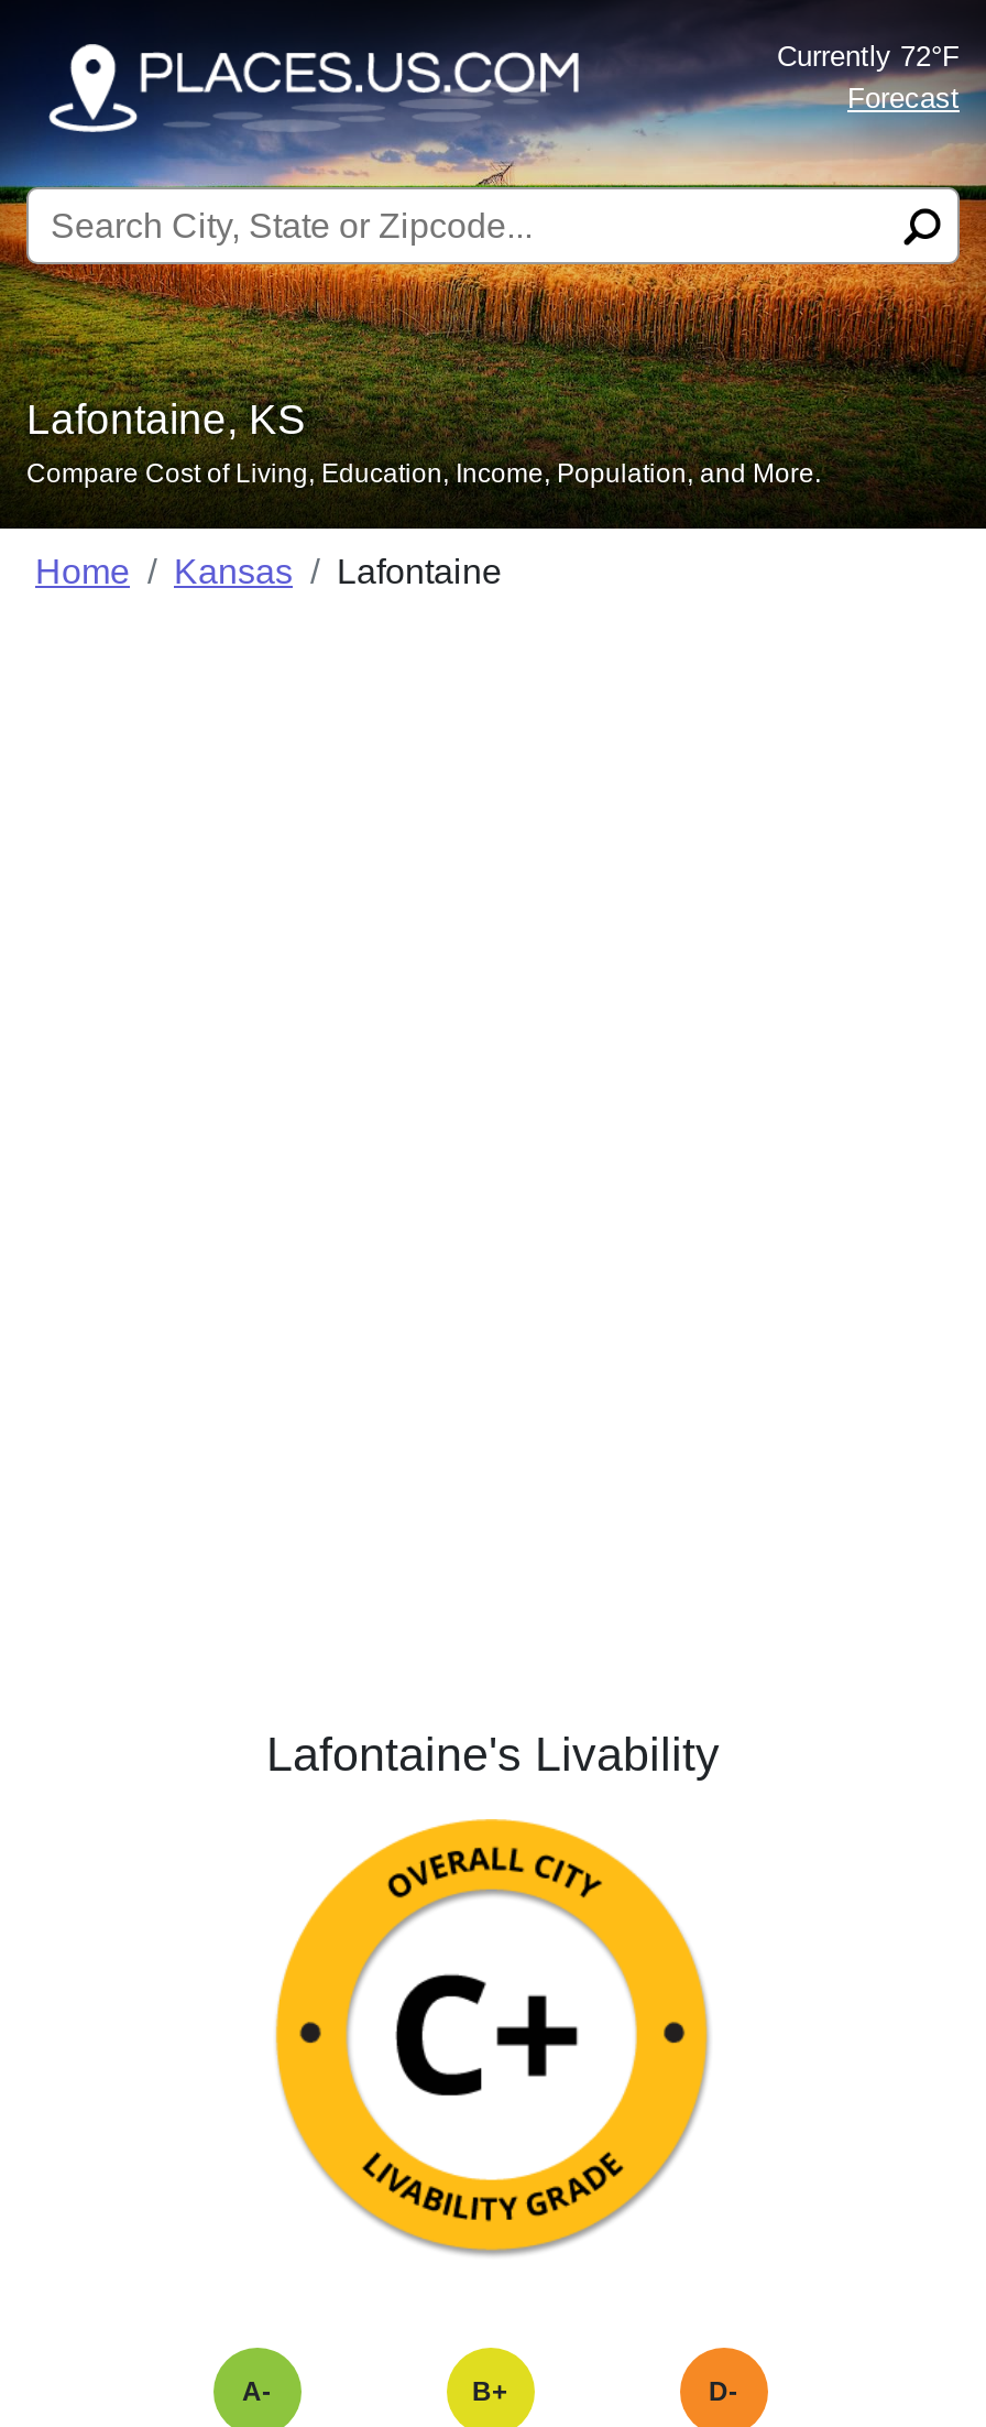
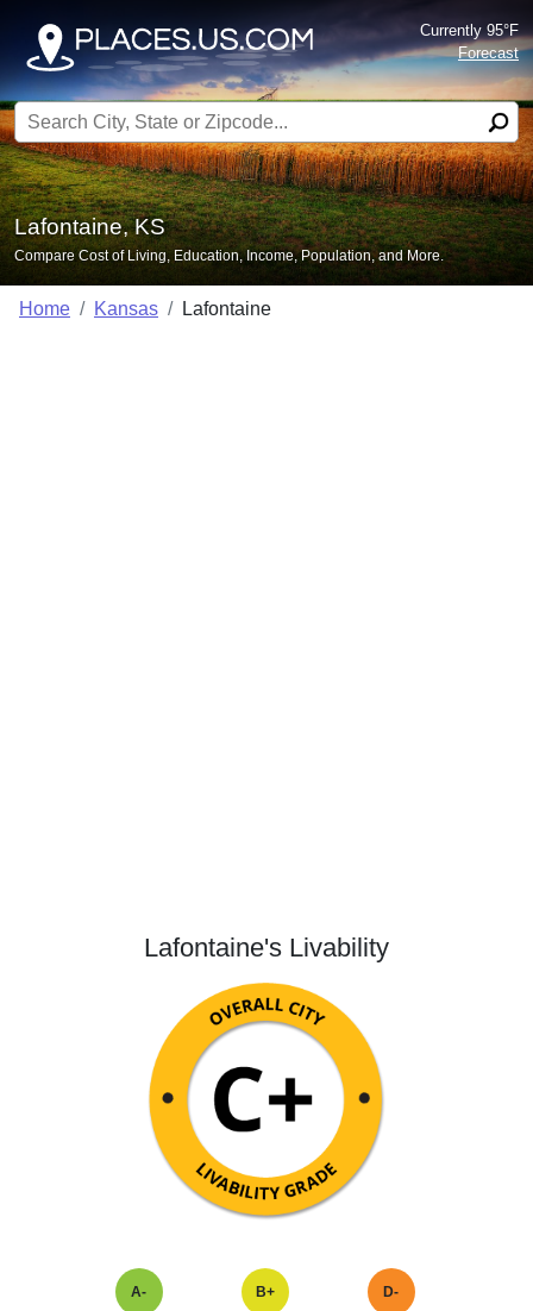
[777,40,960,73] Currently 72°F -> [420,21,519,39] Currently 95°F

